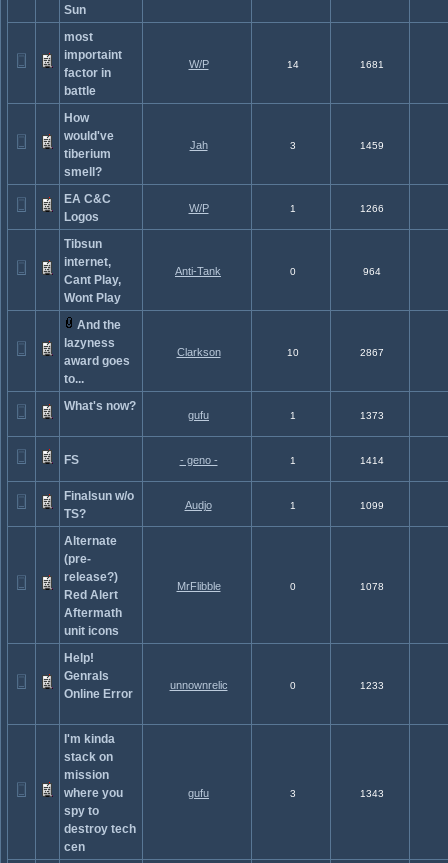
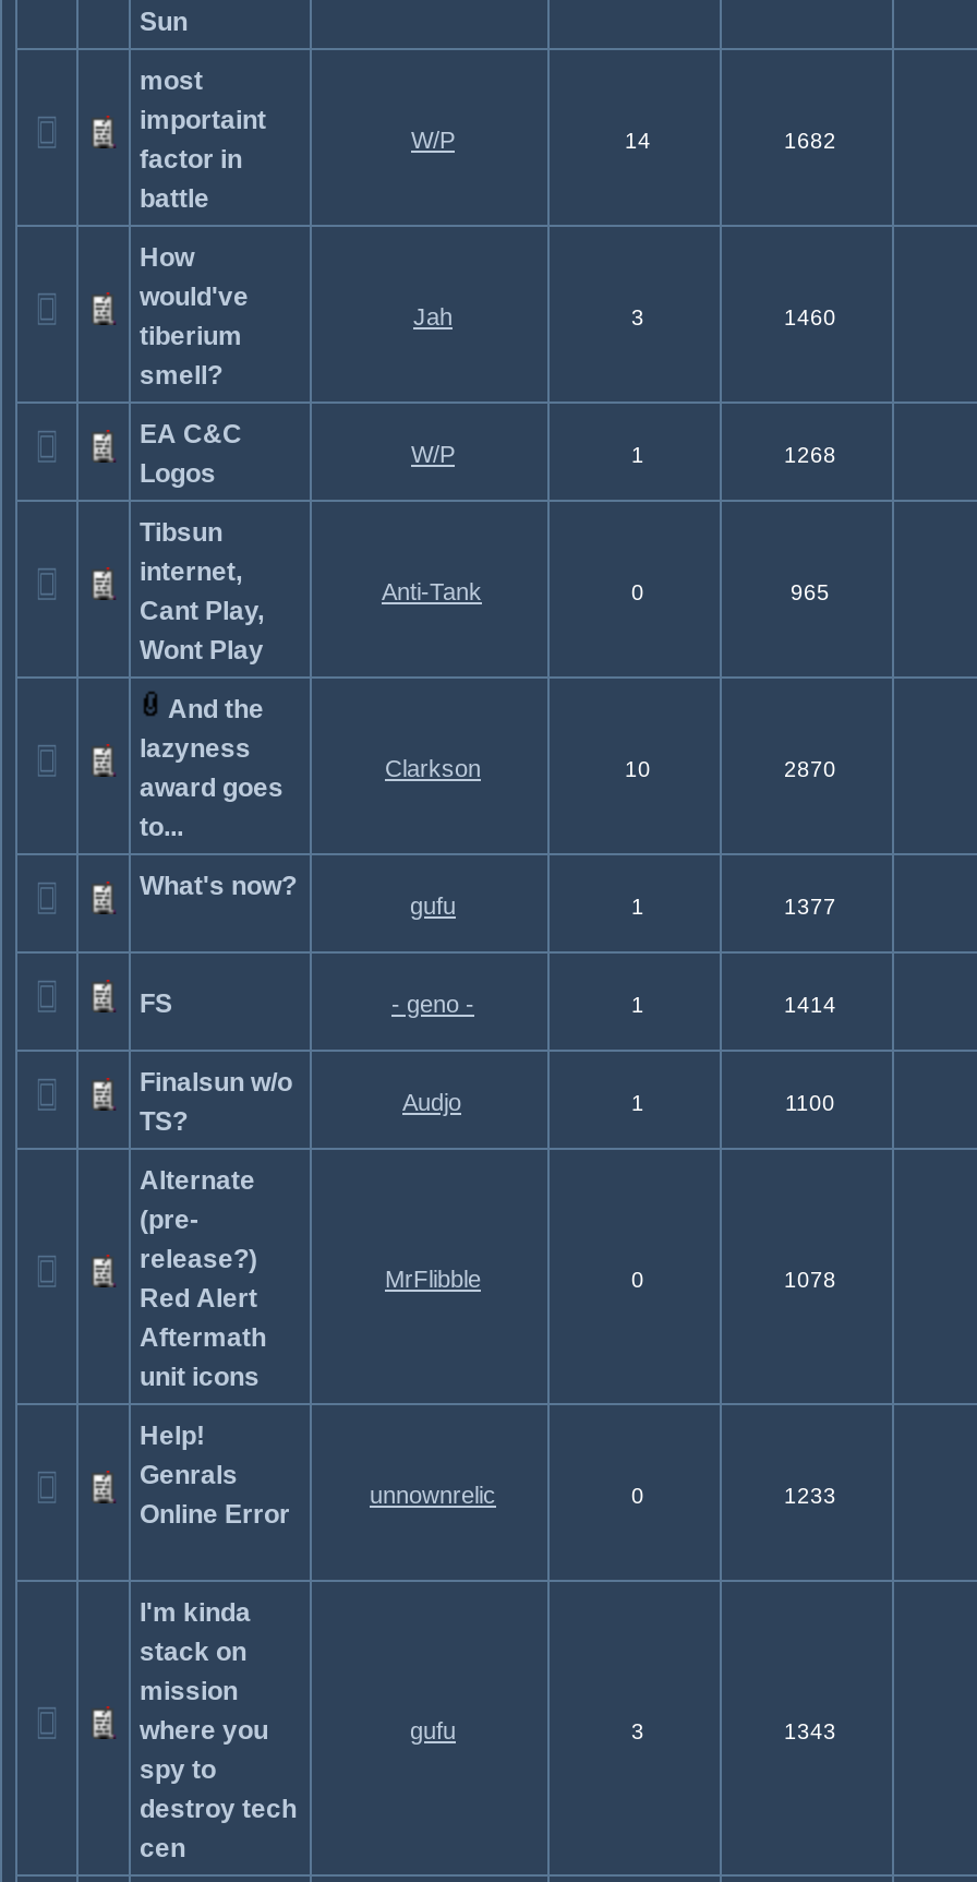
[353,59,386,70] 1681 -> [771,129,843,153] 1682
[353,140,386,151] 1459 -> [771,305,843,329] 1460
[353,203,386,214] 1266 -> [771,443,843,467] 1268
[356,266,383,277] 964 -> [777,580,836,604] 965
[353,347,386,358] 2867 -> [771,757,843,781] 2870
[353,410,386,421] 1373 -> [771,895,843,919] 1377
[353,500,386,511] 1099 -> [772,1091,842,1115] 1100

